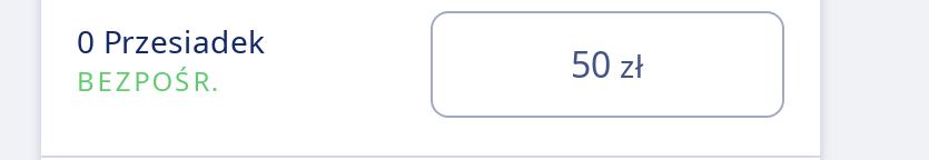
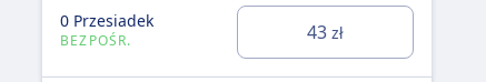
[571,39,644,88] 50 zł -> [307,19,344,44] 43 zł

